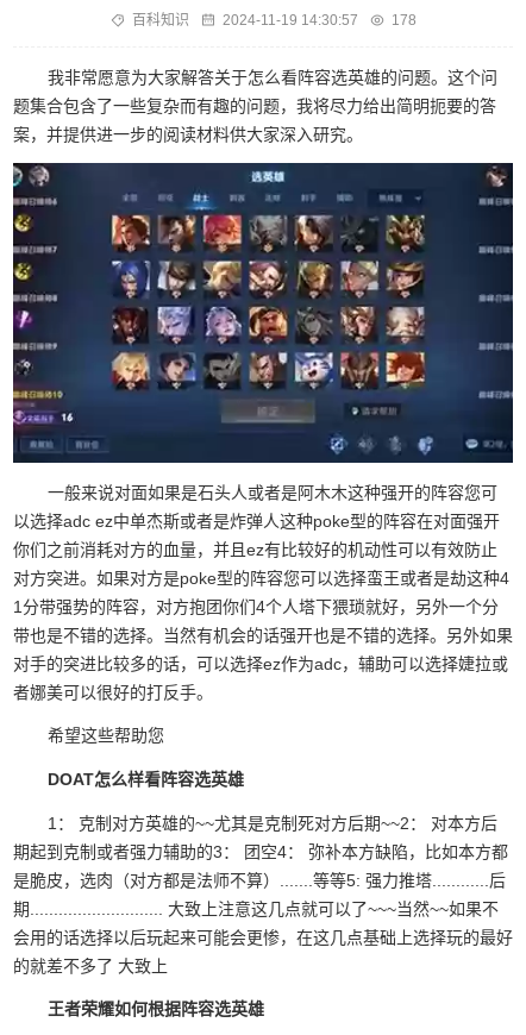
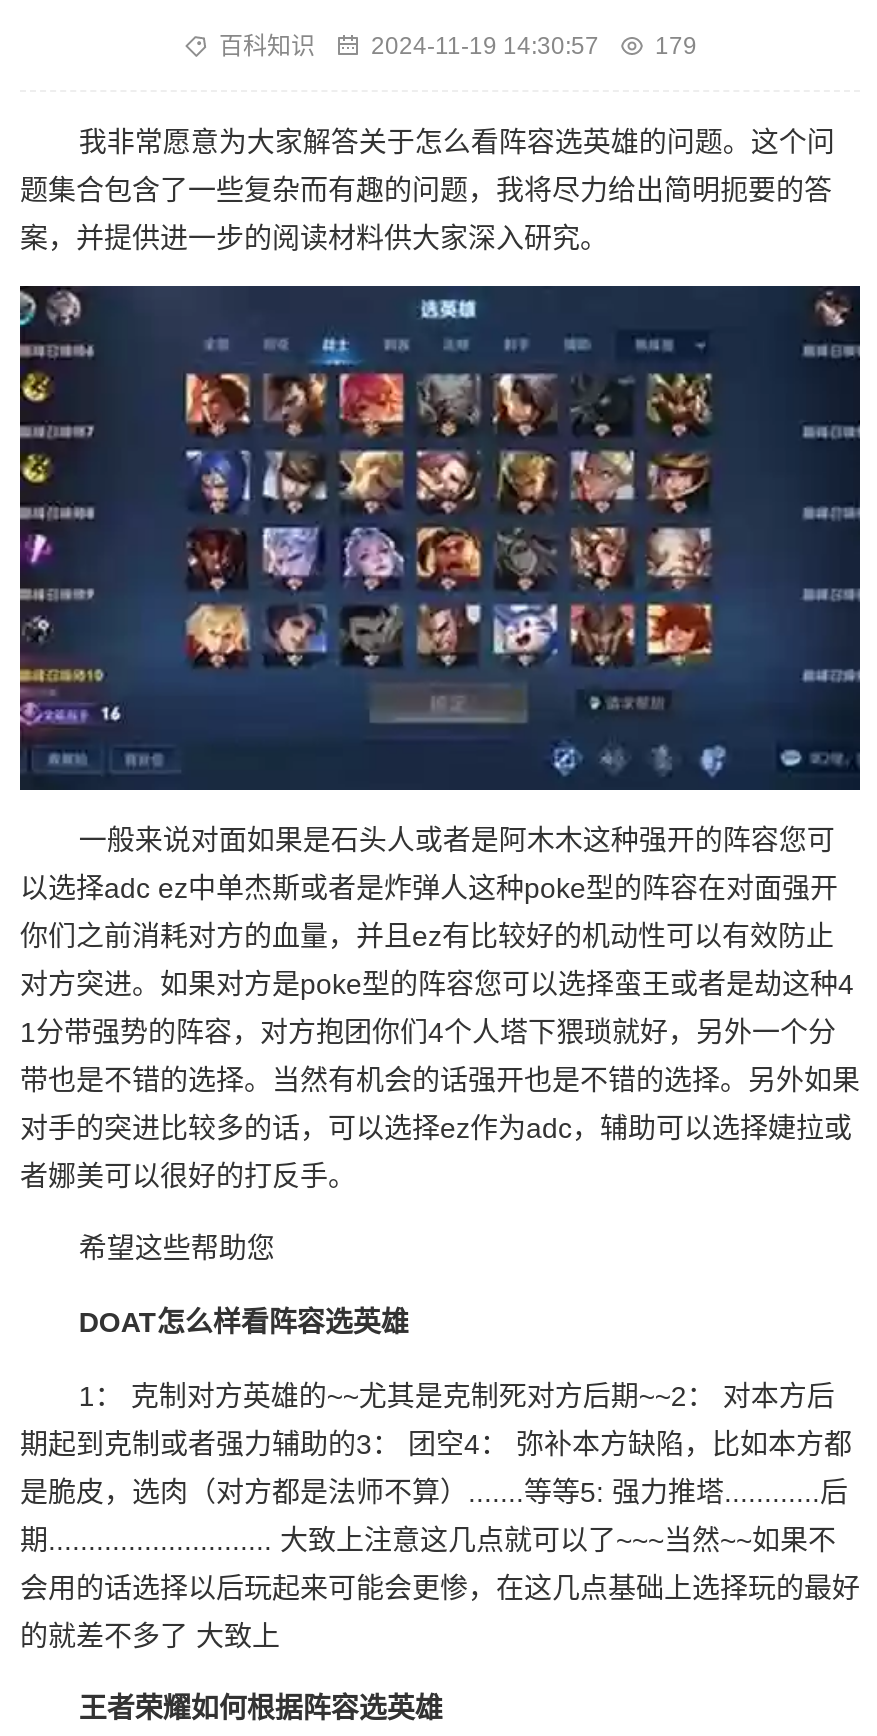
[131,12,416,29] 百科知识 2024-11-19 14:30:57 178 -> [219,33,697,61] 百科知识 2024-11-19 14:30:57 179

